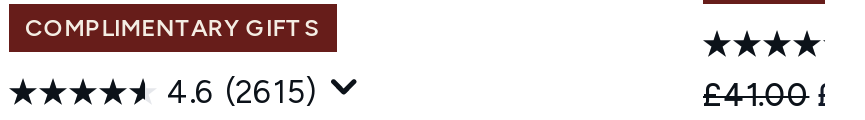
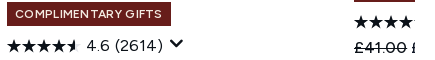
[167,72,317,110] 4.6 (2615) -> [86,36,163,55] 4.6 (2614)

